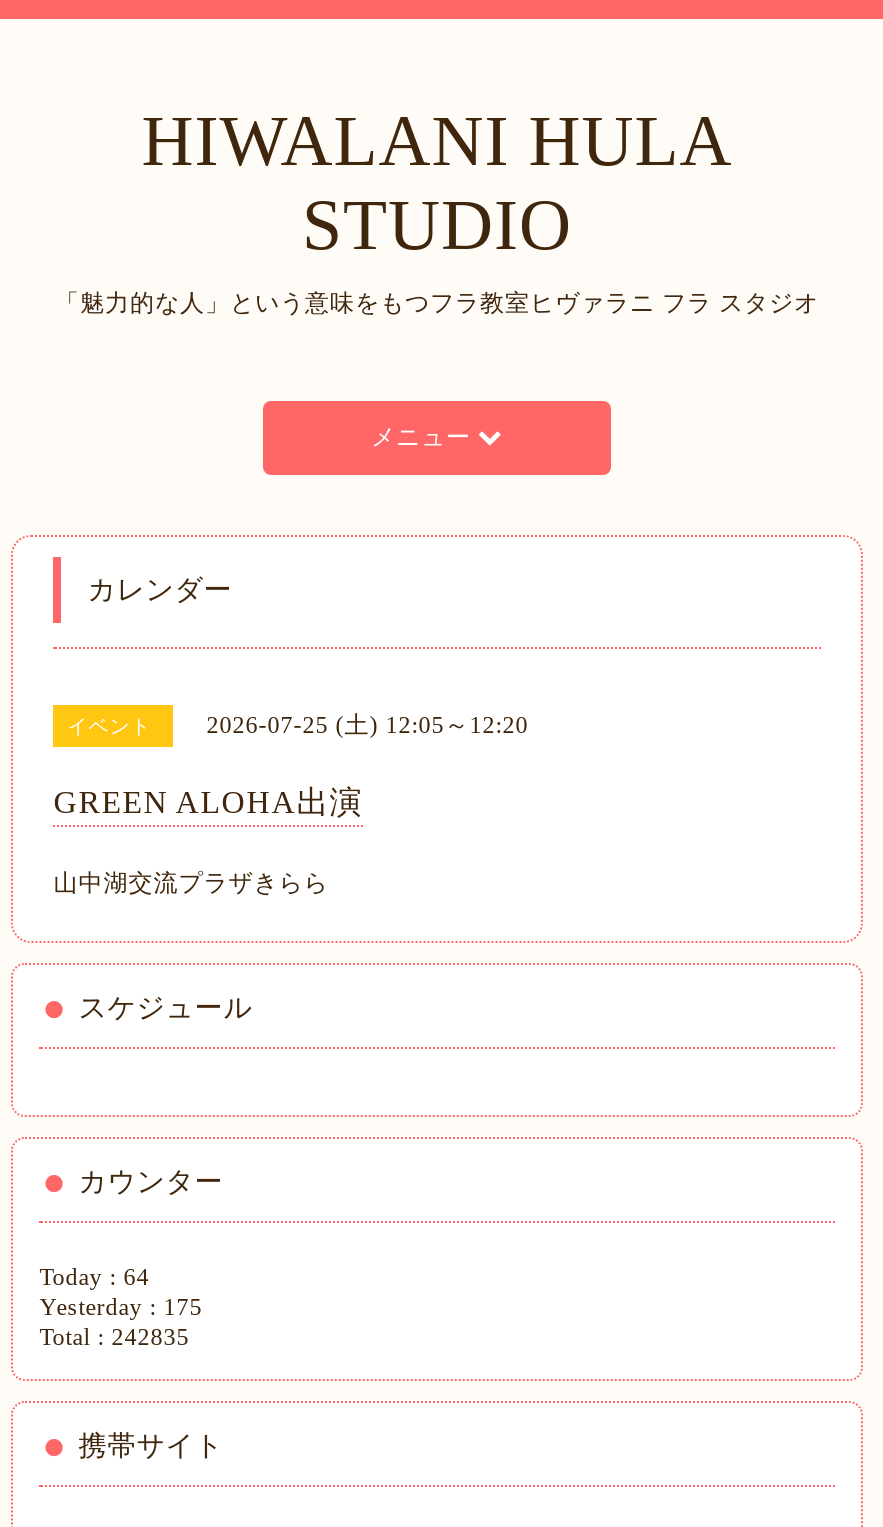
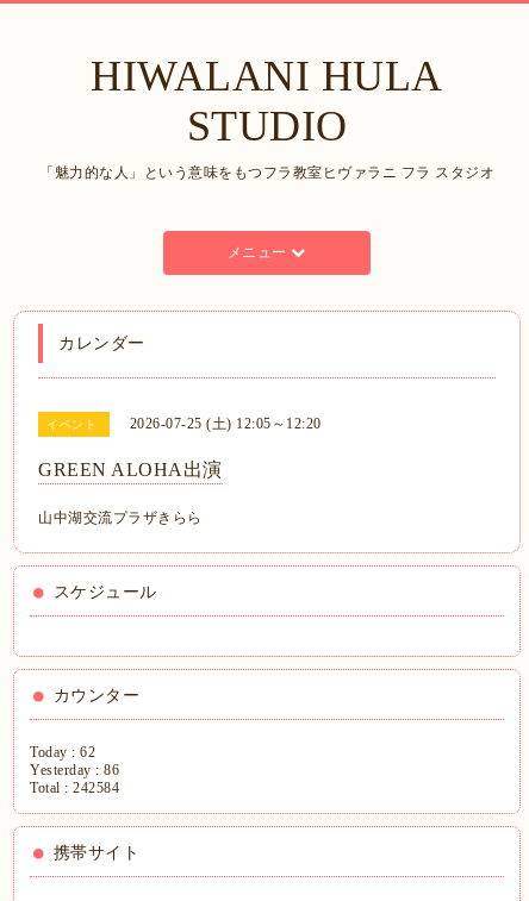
[39,1263,149,1291] Today : 64 -> [30,744,96,761] Today : 62
[39,1293,202,1321] Yesterday : 175 -> [30,762,119,778] Yesterday : 86
[39,1323,189,1351] Total : 242835 -> [30,780,119,796] Total : 242584

